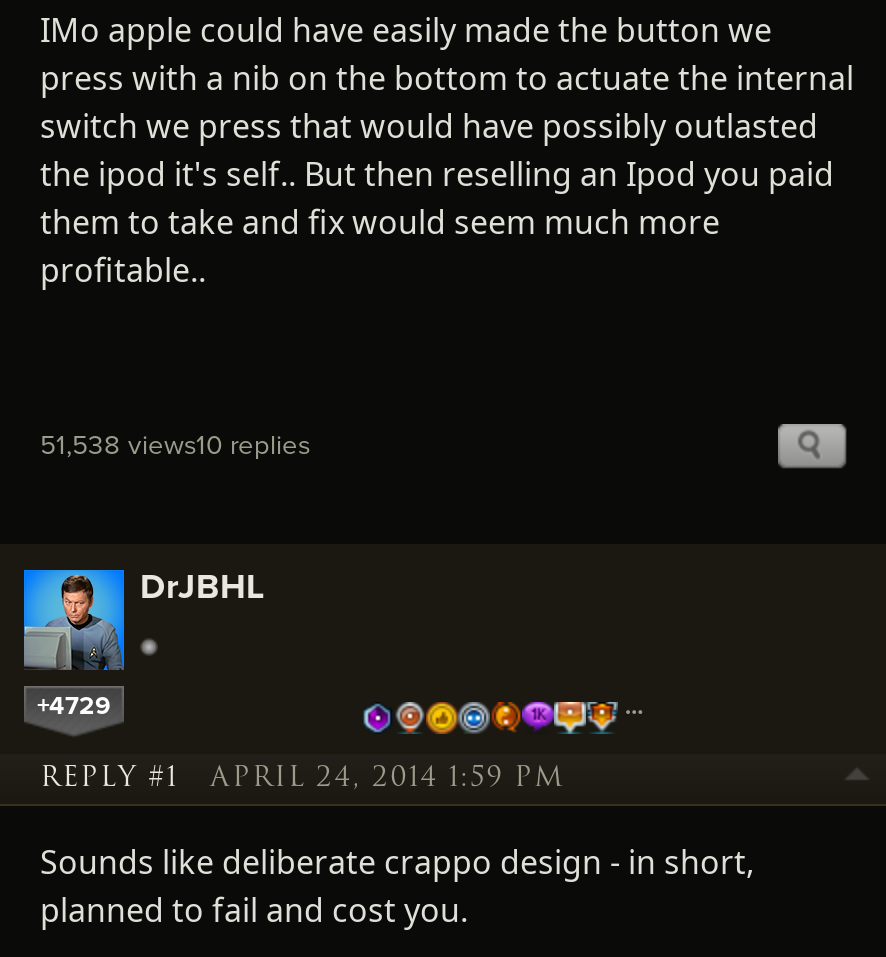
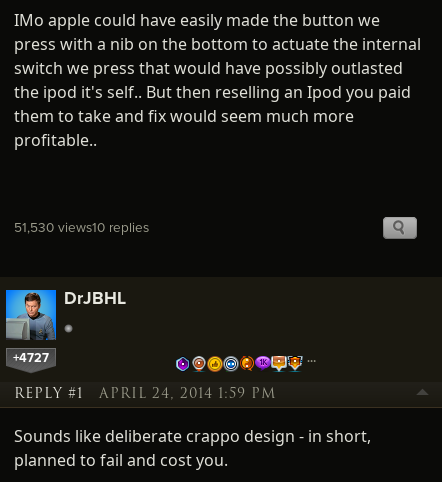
[40,424,310,462] 51,538 views10 replies -> [14,217,149,236] 51,530 views10 replies
[37,686,111,724] +4729 -> [13,348,49,367] +4727

